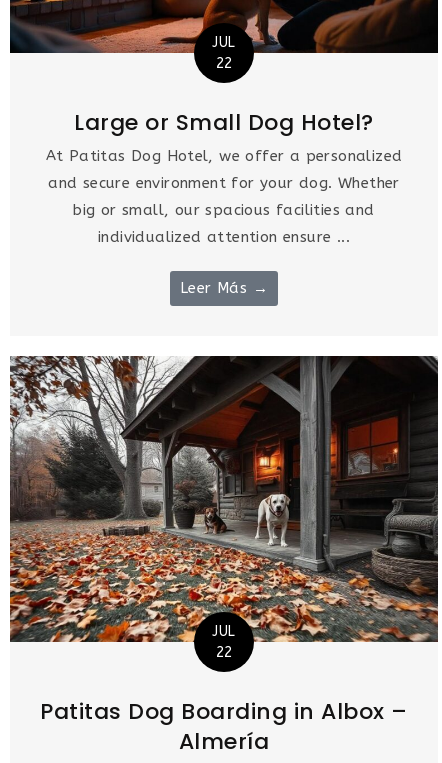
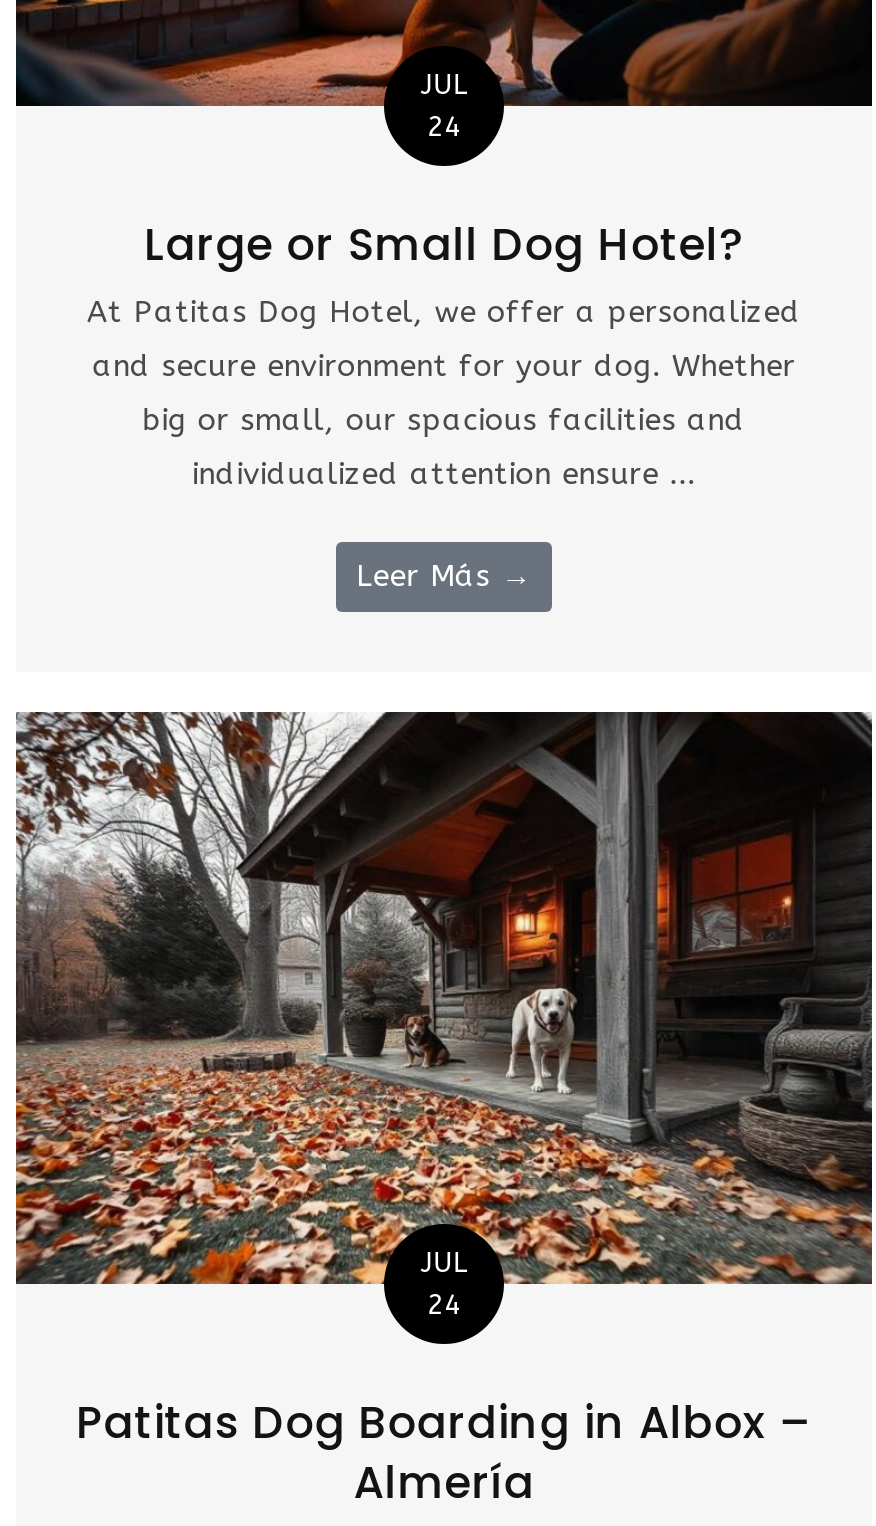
[216,55,232,72] 22 -> [427,111,461,145] 24
[216,644,232,661] 22 -> [427,1287,461,1321] 24

